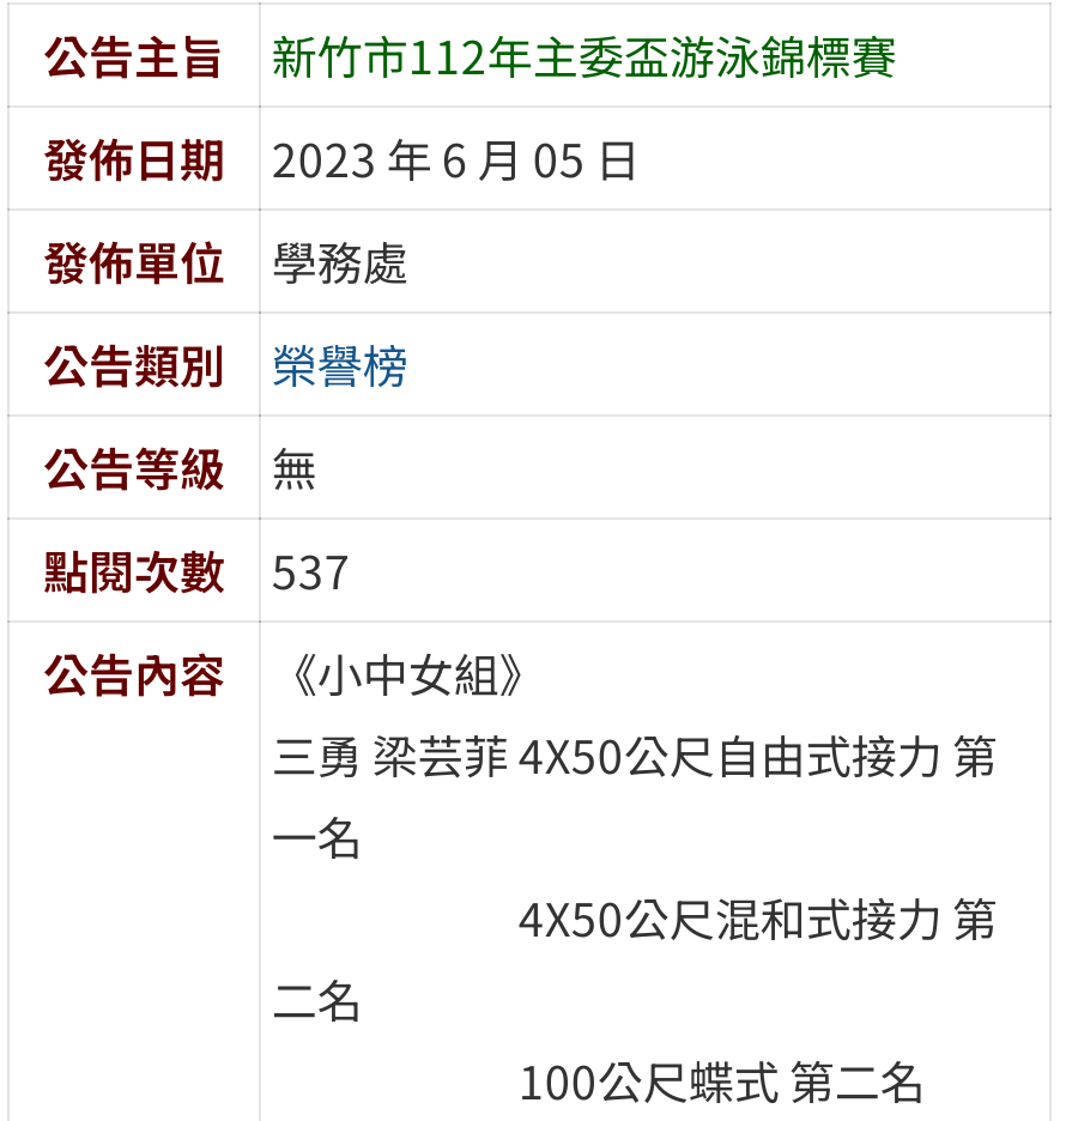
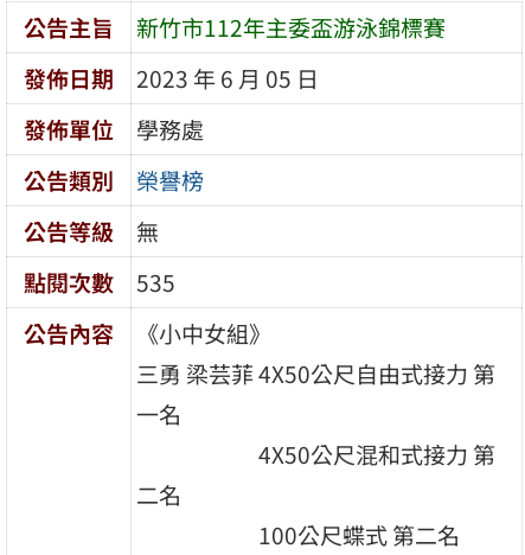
[43,537,350,604] 點閱次數 537 -> [24,266,176,299] 點閱次數 535

